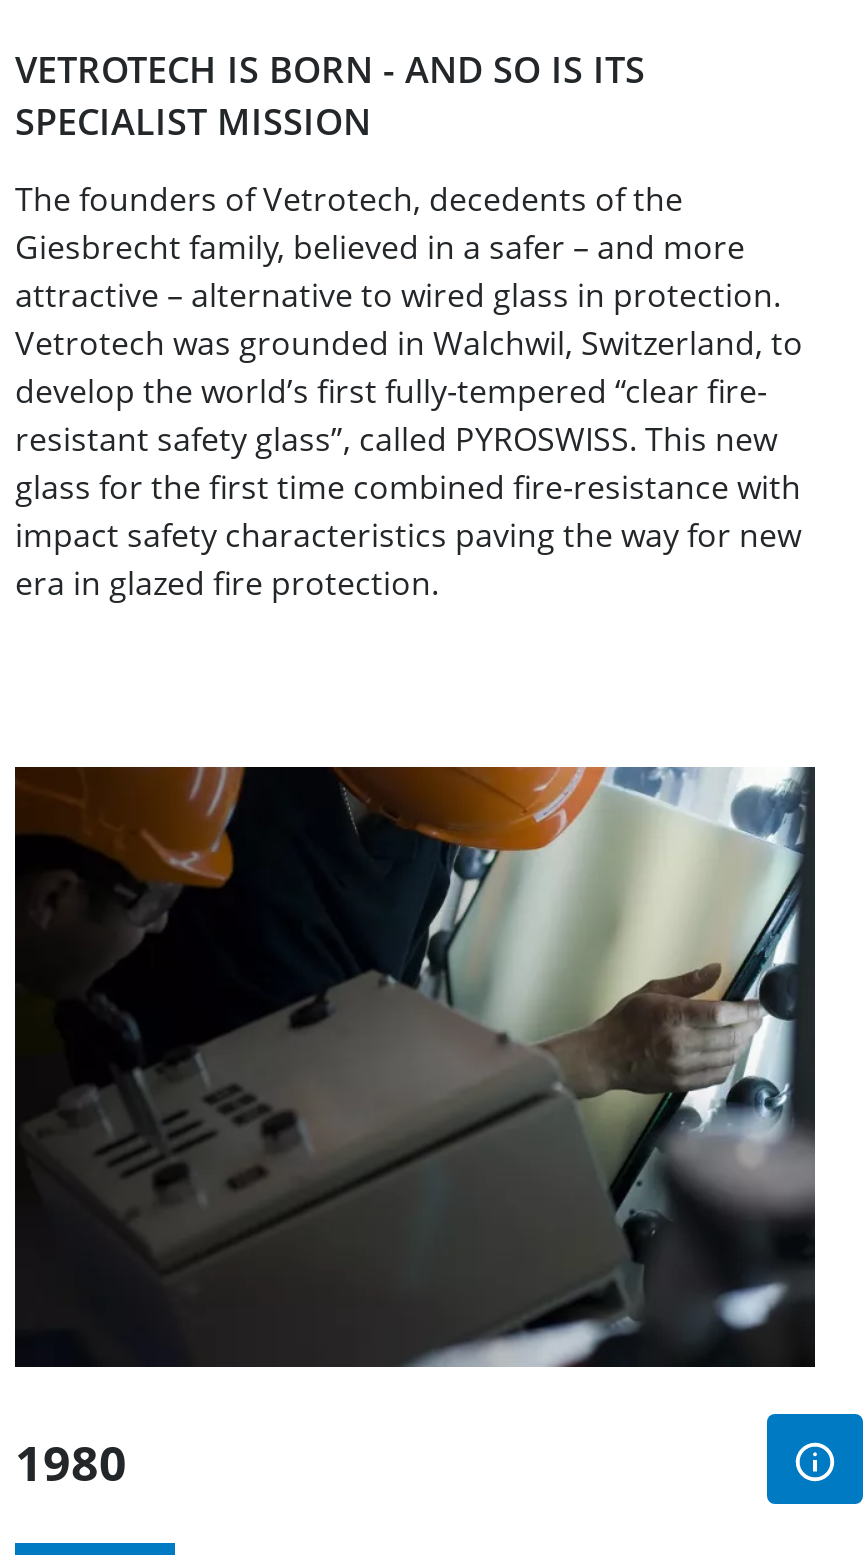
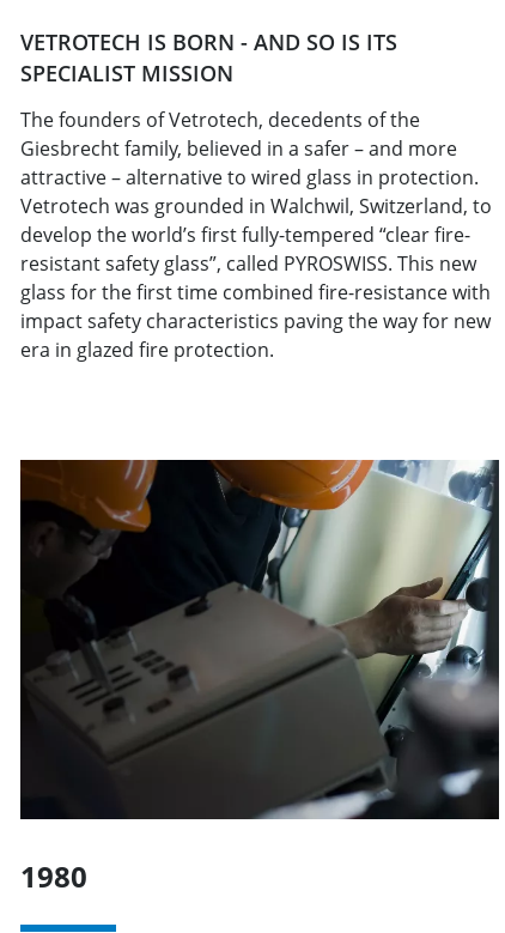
[765,1411,857,1507] [image] -> none

